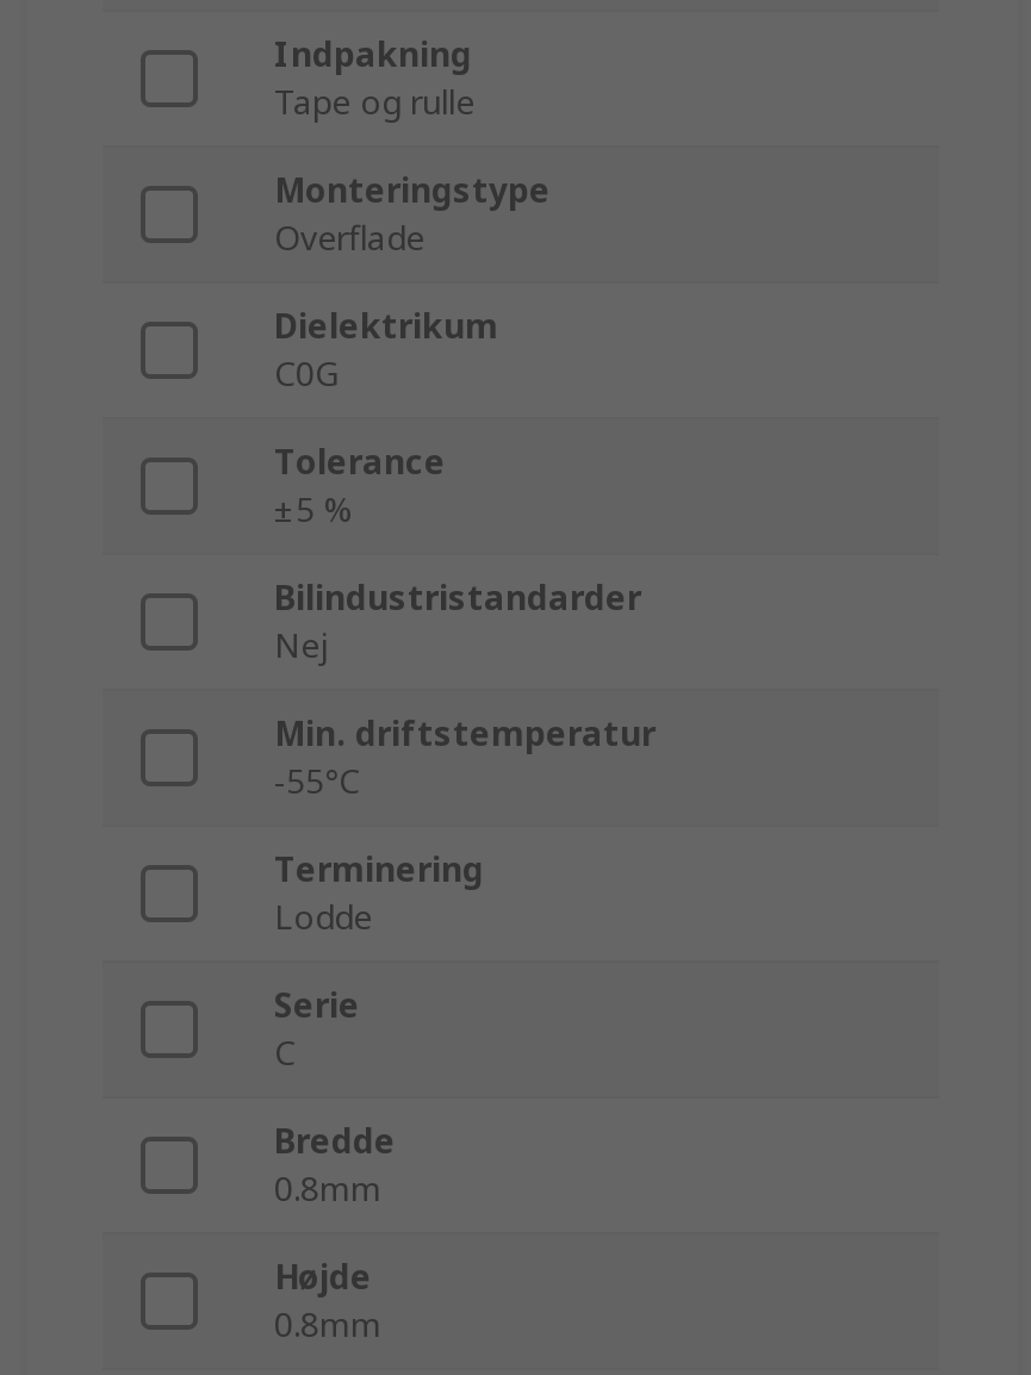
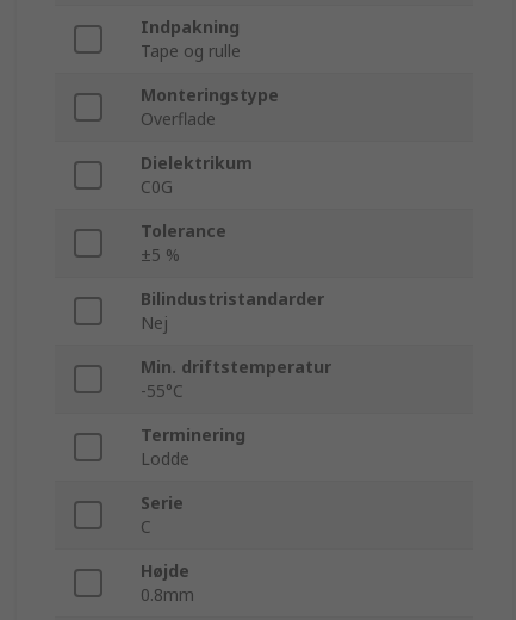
[274,1119,396,1212] Bredde | 0.8mm -> none

